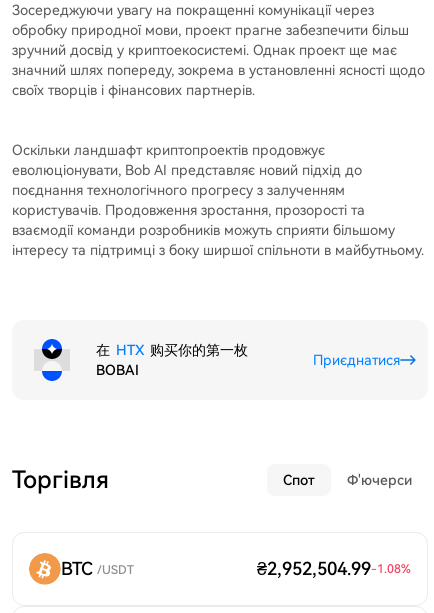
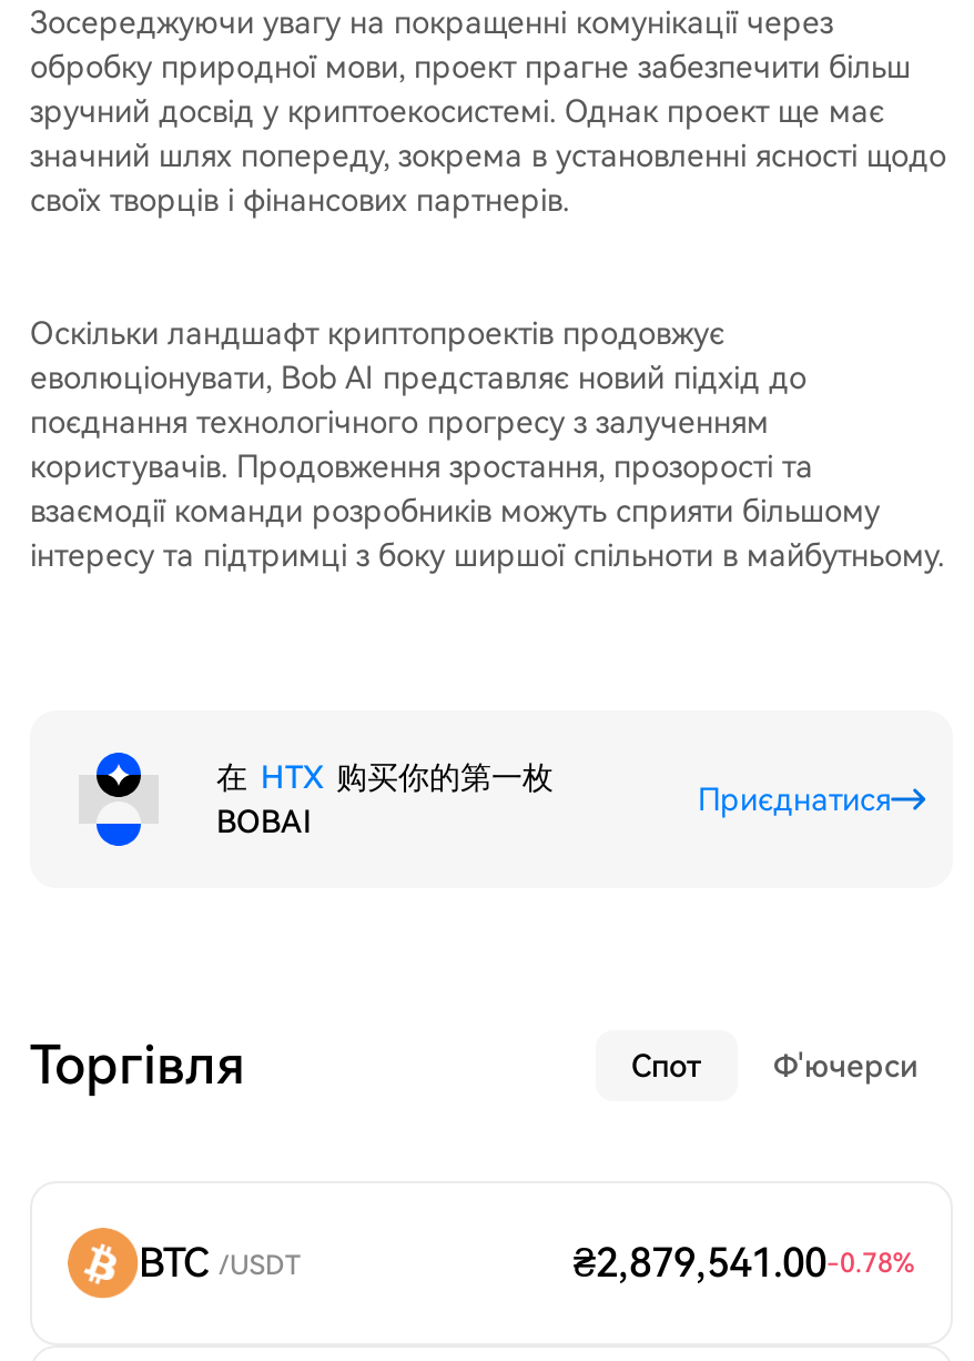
[257,558,411,579] ₴2,952,504.99-1.08% -> [574,1239,915,1286] ₴2,879,541.00-0.78%

